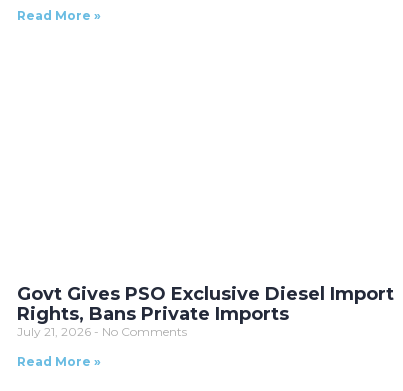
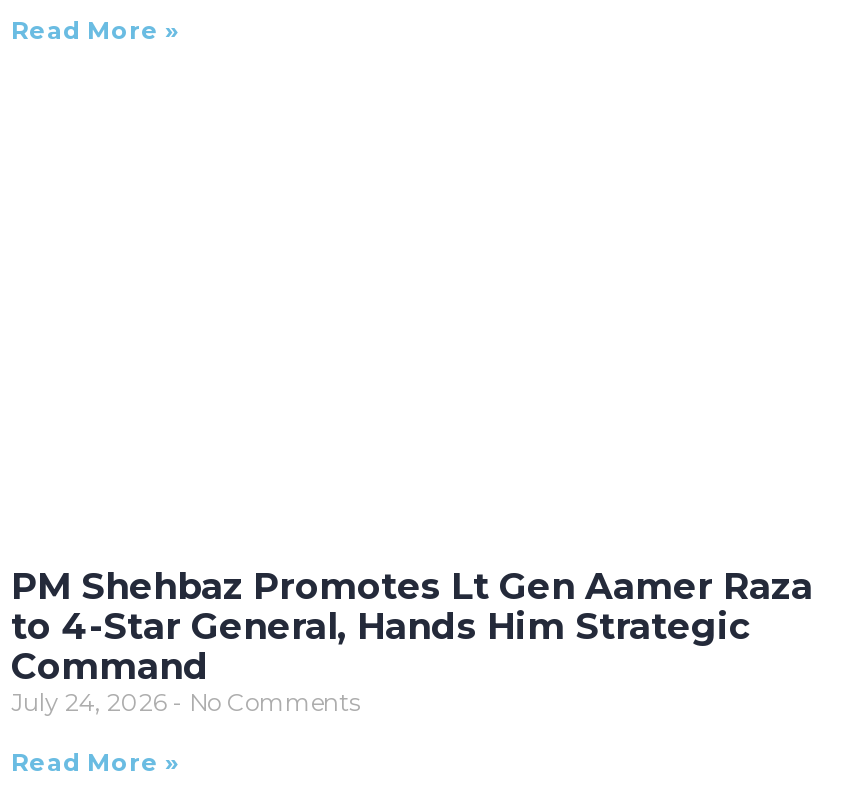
[17,283,394,339] Govt Gives PSO Exclusive Diesel Import | Rights, Bans Private Imports | July 21, 2026 No Comments -> [11,566,813,718] PM Shehbaz Promotes Lt Gen Aamer Raza | to 4-Star General, Hands Him Strategic | Command | July 24, 2026 No Comments

